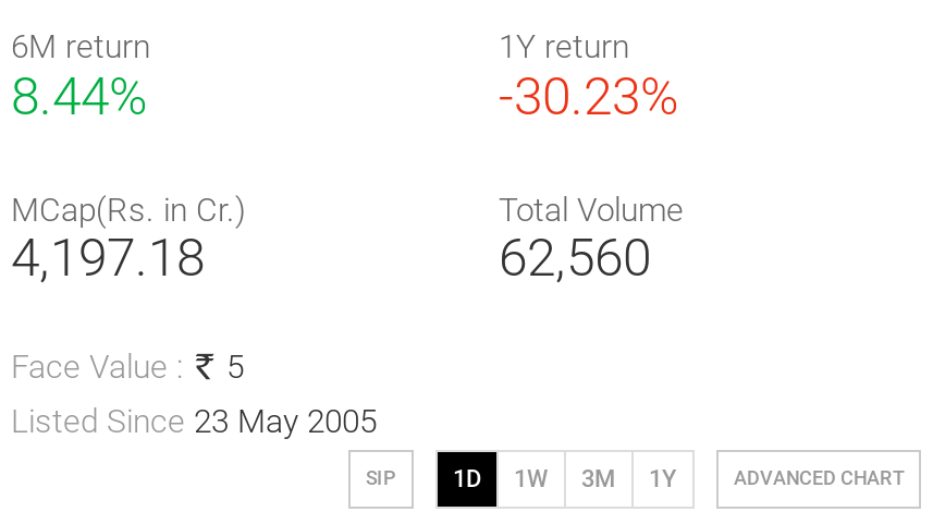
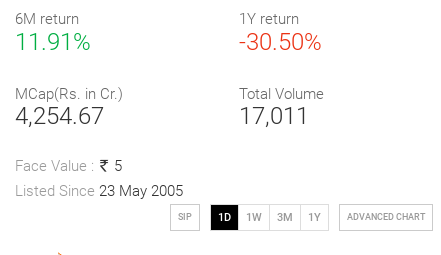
[11,66,148,127] 8.44% -> [15,28,91,56] 11.91%
[499,66,679,127] -30.23% -> [239,28,322,56] -30.50%
[11,228,205,289] 4,197.18 -> [15,102,104,130] 4,254.67
[499,228,651,289] 62,560 -> [239,102,309,130] 17,011

